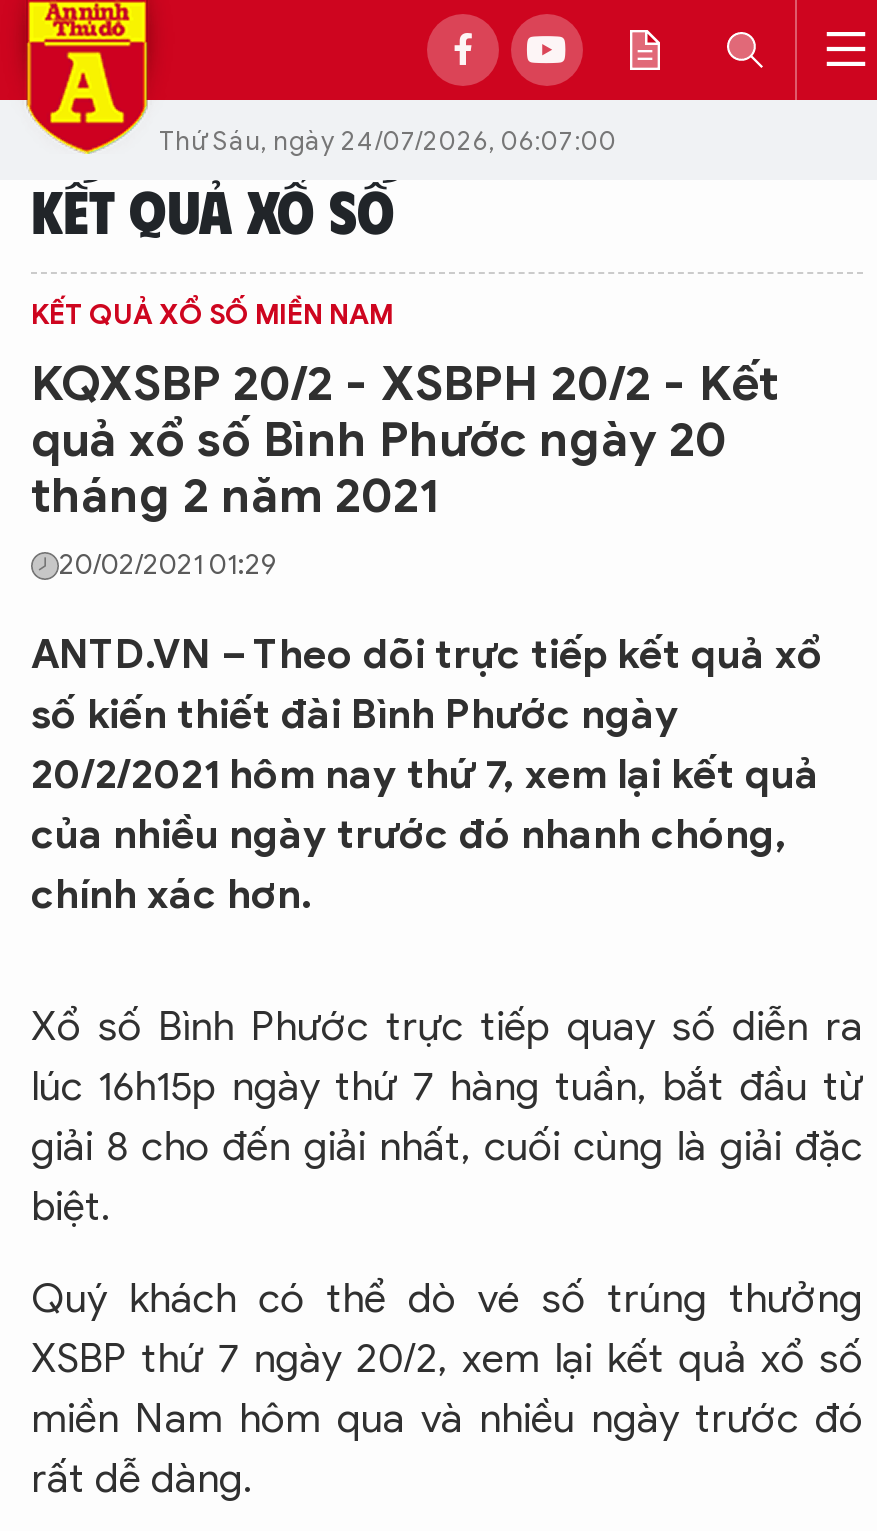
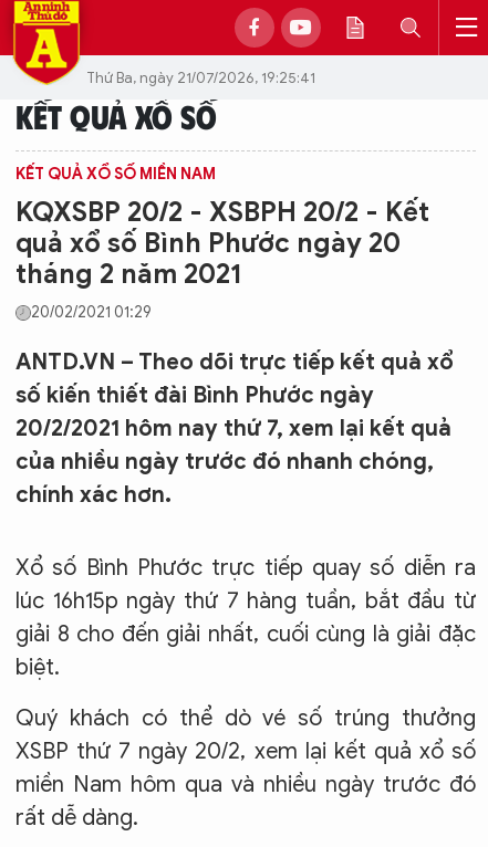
[159,123,617,157] Thứ Sáu, ngày 24/07/2026, 06:07:00 -> [86,68,315,87] Thứ Ba, ngày 21/07/2026, 19:25:41

